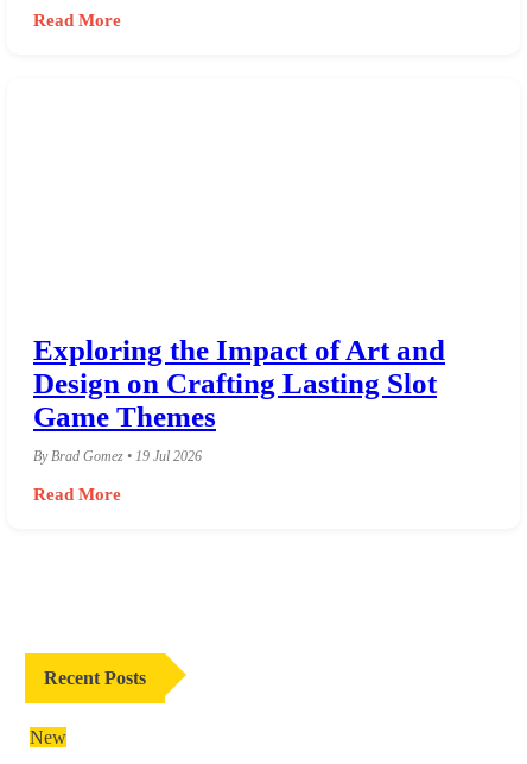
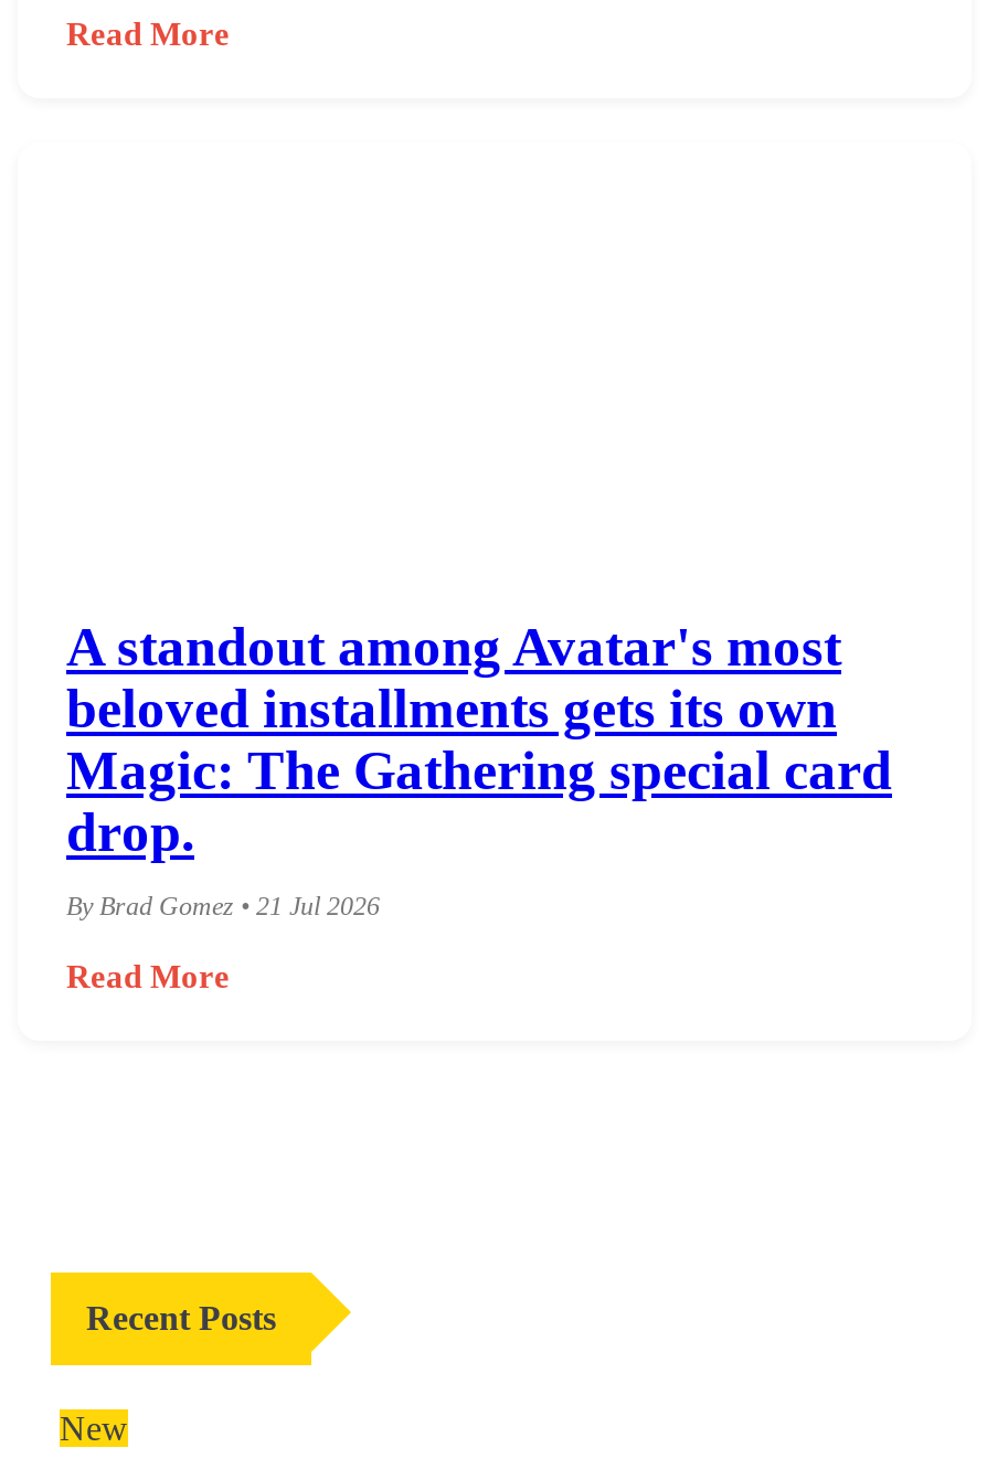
[33,334,445,433] Exploring the Impact of Art and | Design on Crafting Lasting Slot | Game Themes -> [66,617,892,862] A standout among Avatar's most | beloved installments gets its own | Magic: The Gathering special card | drop.
[33,448,202,465] By Brad Gomez • 19 Jul 2026 -> [66,891,380,922] By Brad Gomez • 21 Jul 2026

